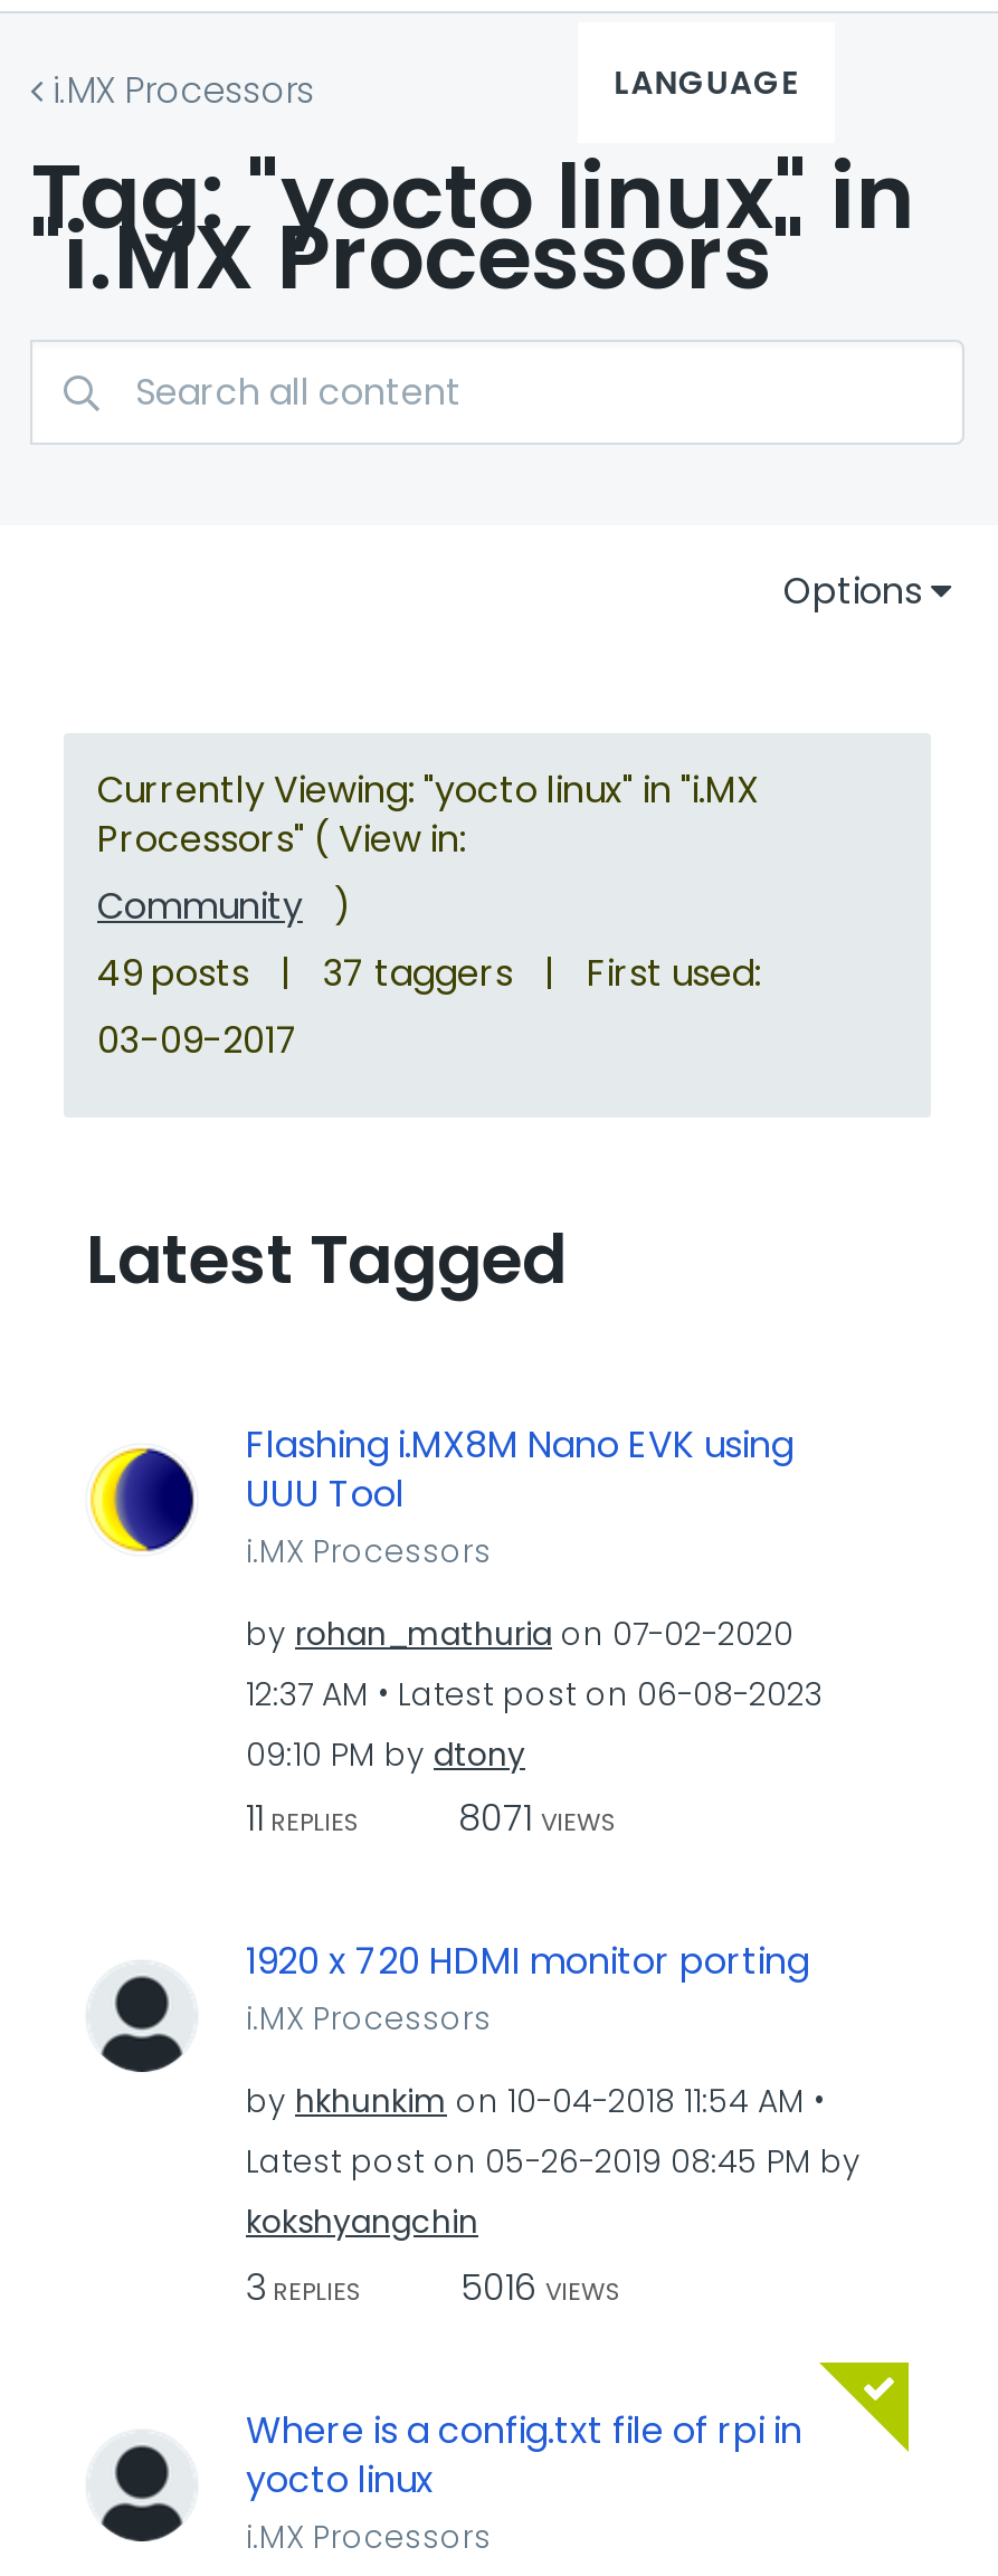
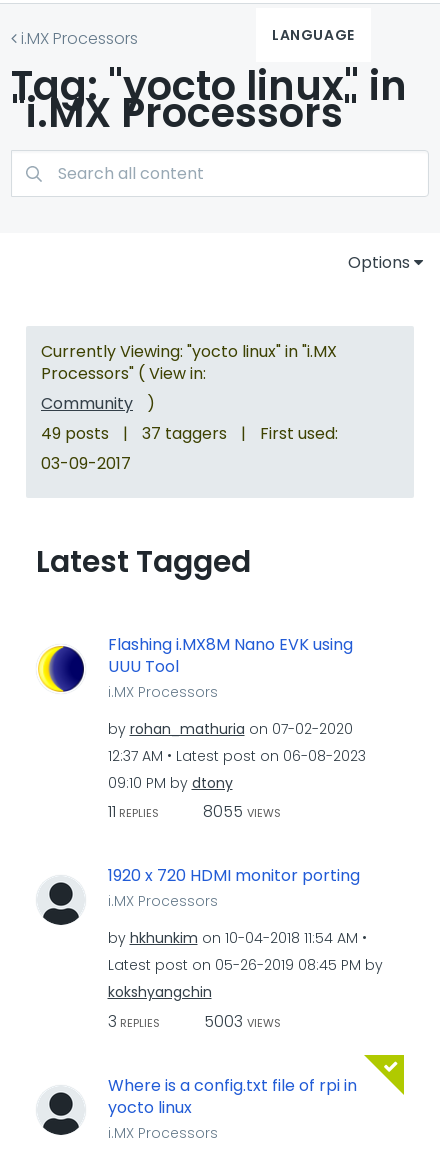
[458,1793,617,1844] 8071 VIEWS -> [202,800,280,823] 8055 VIEWS
[246,2261,621,2312] 3 REPLIES 5016 VIEWS -> [107,1009,280,1032] 3 REPLIES 5003 VIEWS

